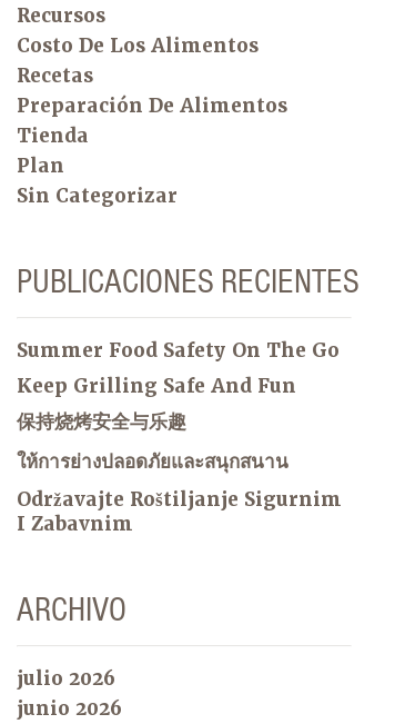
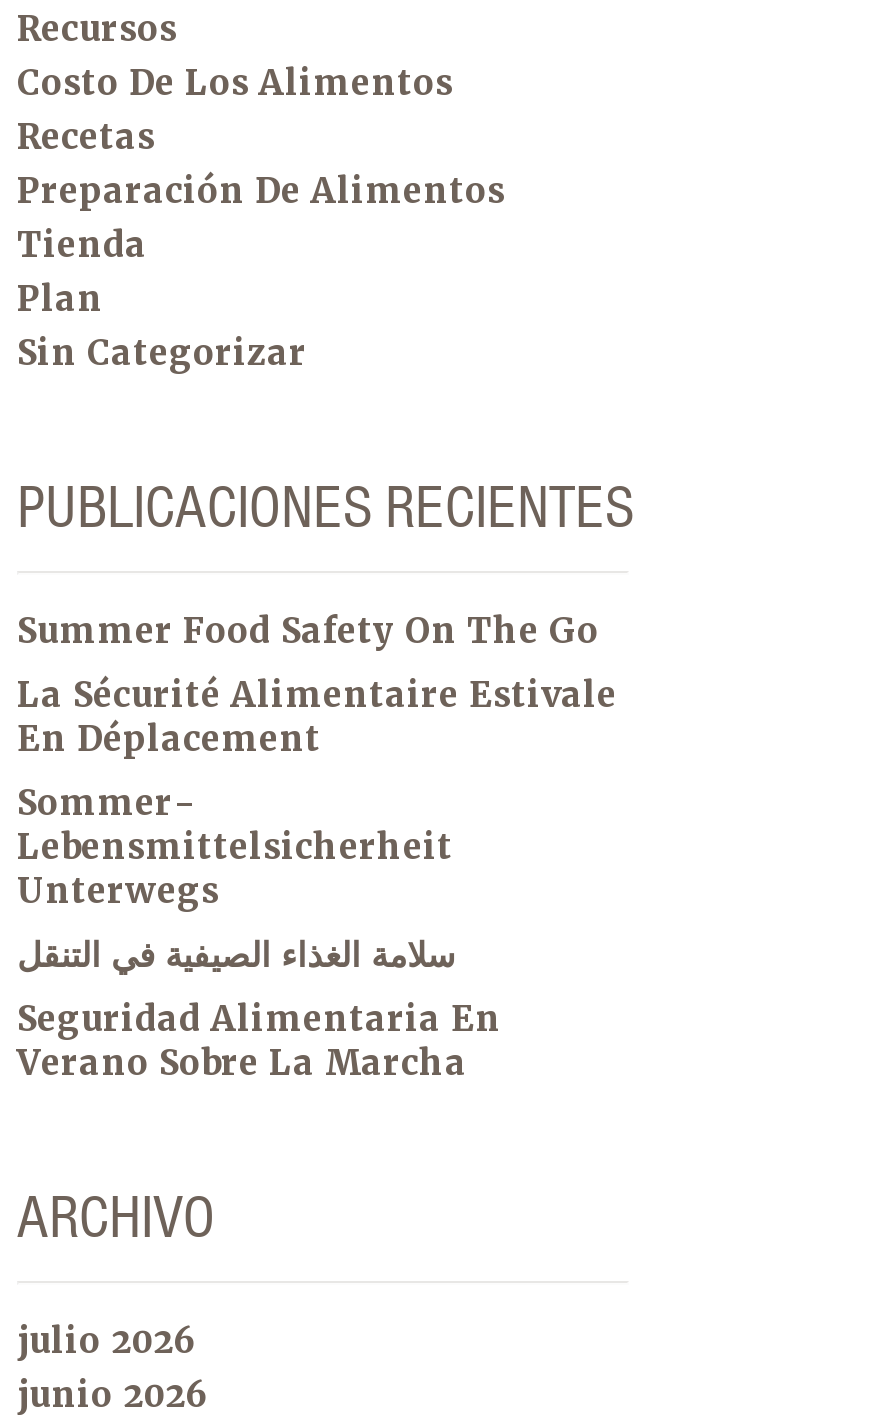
[17,373,296,398] Keep Grilling Safe And Fun -> [17,672,617,760] La Sécurité Alimentaire Estivale | En Déplacement
[17,409,186,434] 保持烧烤安全与乐趣 -> [17,780,453,912] Sommer- | Lebensmittelsicherheit | Unterwegs
[17,449,288,474] ให้การย่างปลอดภัยและสนุกสนาน -> [17,932,455,976] سلامة الغذاء الصيفية في التنقل
[17,487,342,536] Održavajte Roštiljanje Sigurnim | I Zabavnim -> [17,996,501,1084] Seguridad Alimentaria En | Verano Sobre La Marcha

